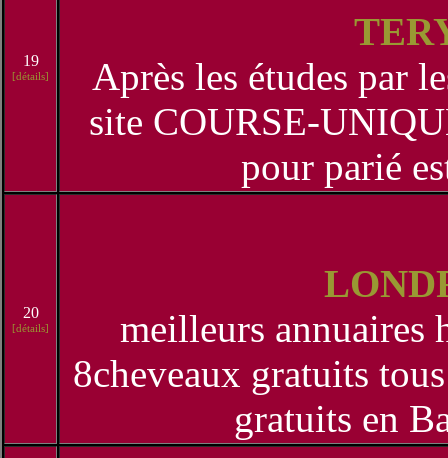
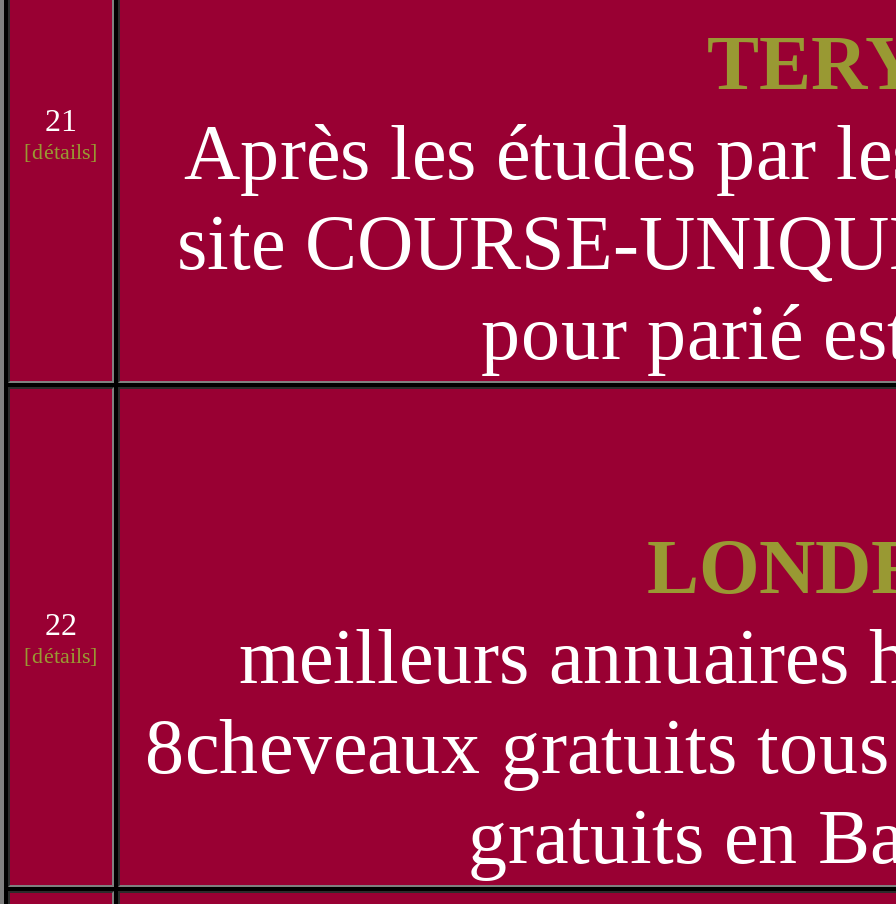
[22,52,38,69] 19 -> [45,103,77,137] 21
[22,304,38,321] 20 -> [45,607,77,641] 22

